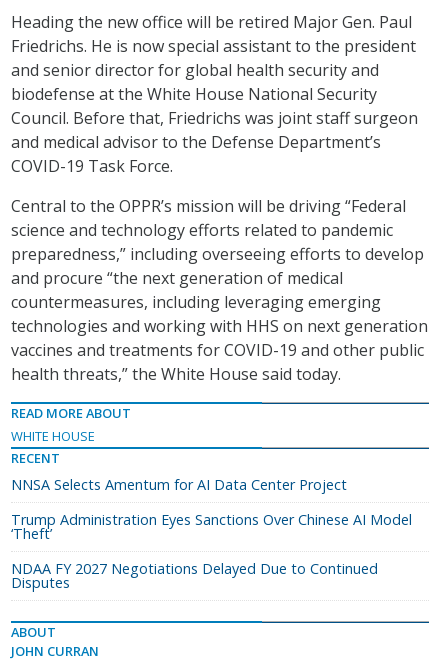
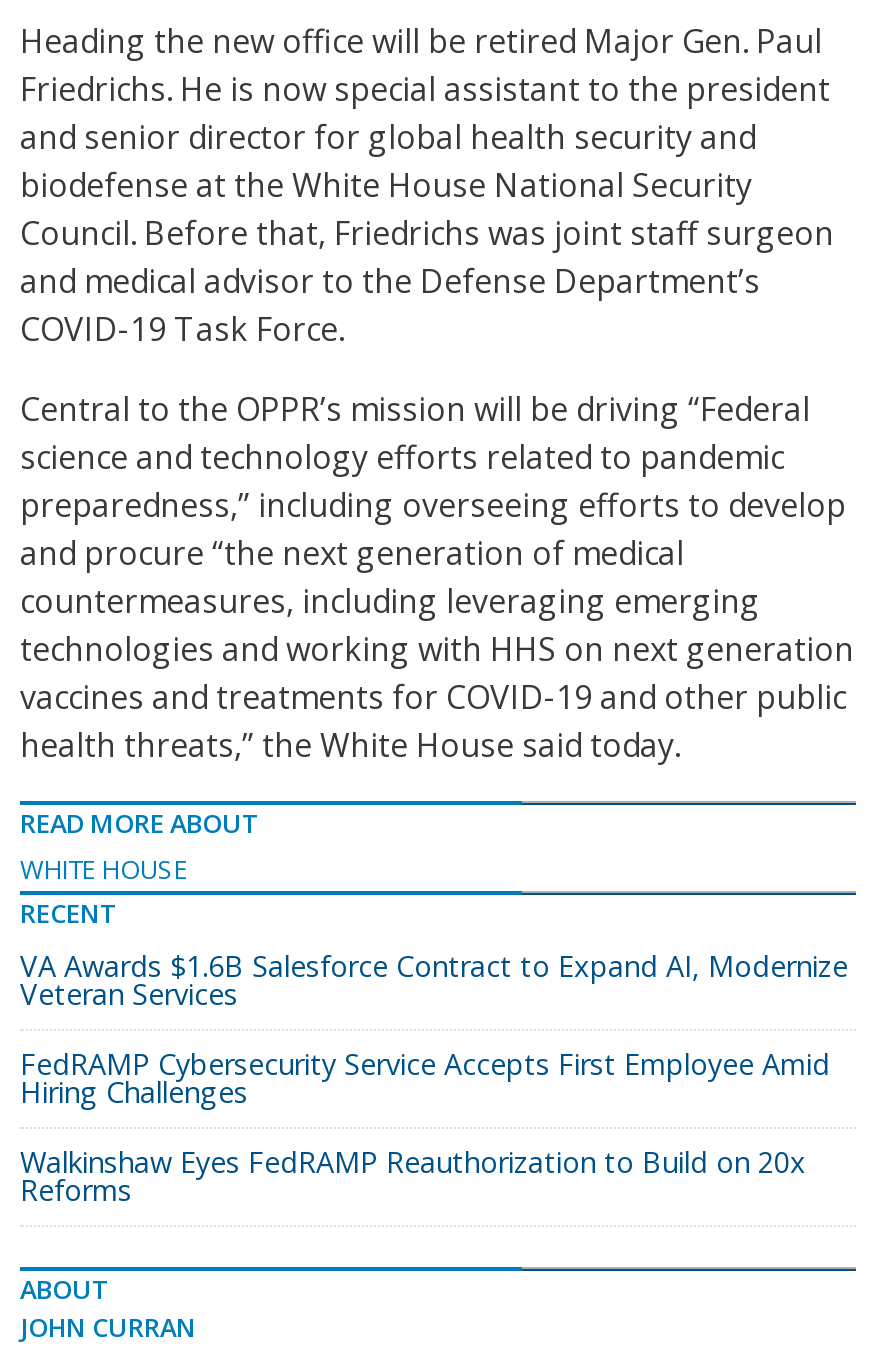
[11,475,347,494] NNSA Selects Amentum for AI Data Center Project -> [20,947,848,1013] VA Awards $1.6B Salesforce Contract to Expand AI, Modernize | Veteran Services
[11,510,412,543] Trump Administration Eyes Sanctions Over Chinese AI Model | ‘Theft’ -> [20,1045,830,1111] FedRAMP Cybersecurity Service Accepts First Employee Amid | Hiring Challenges
[11,559,378,592] NDAA FY 2027 Negotiations Delayed Due to Continued | Disputes -> [20,1143,806,1209] Walkinshaw Eyes FedRAMP Reauthorization to Build on 20x | Reforms

